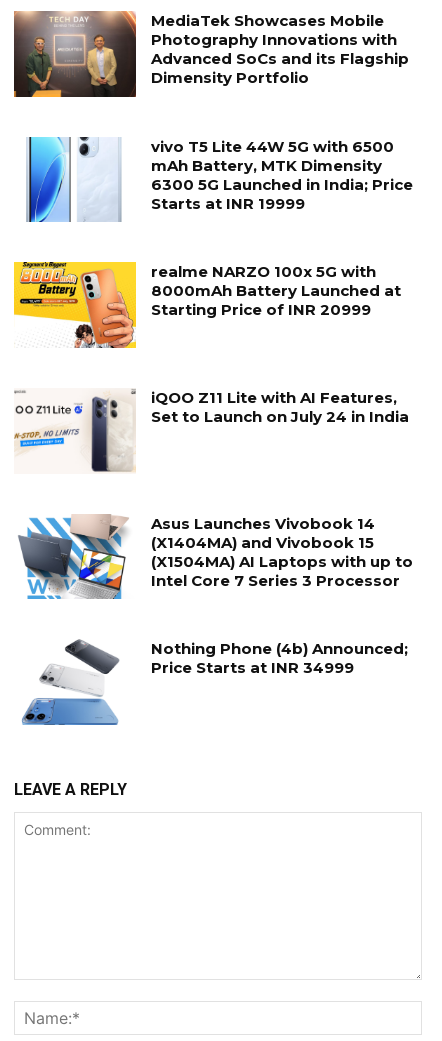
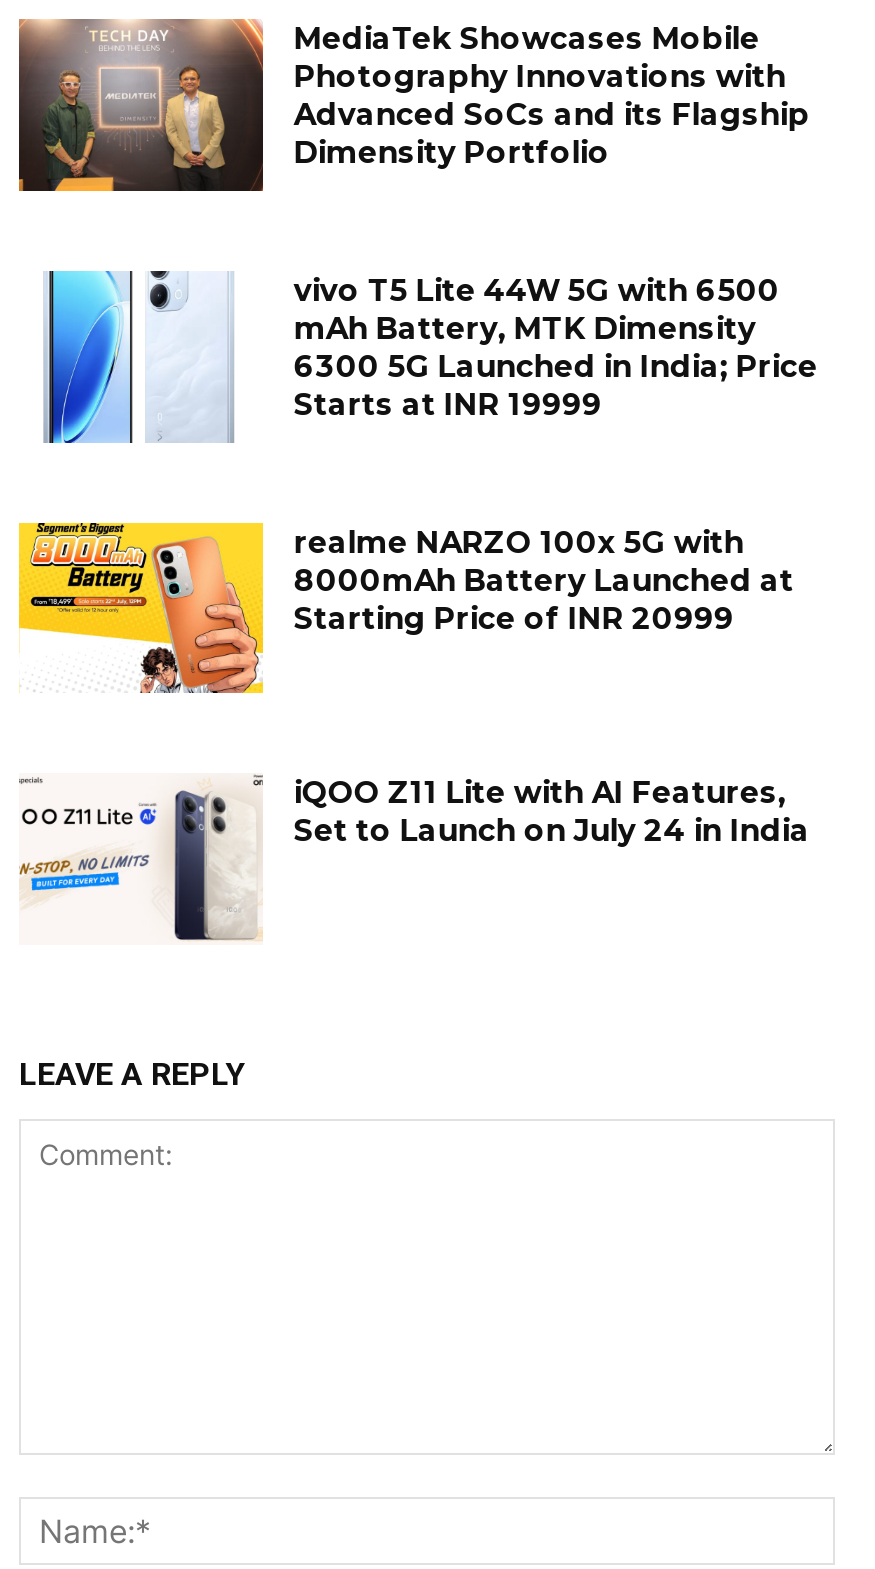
[18,514,413,600] [image] | Asus Launches Vivobook 14 | (X1404MA) and Vivobook 15 | (X1504MA) AI Laptops with up to | Intel Core 7 Series 3 Processor -> none
[21,639,408,726] [image] | Nothing Phone (4b) Announced; | Price Starts at INR 34999 -> none

